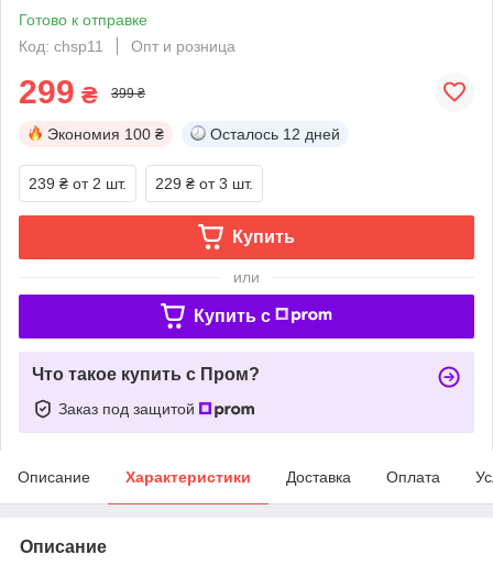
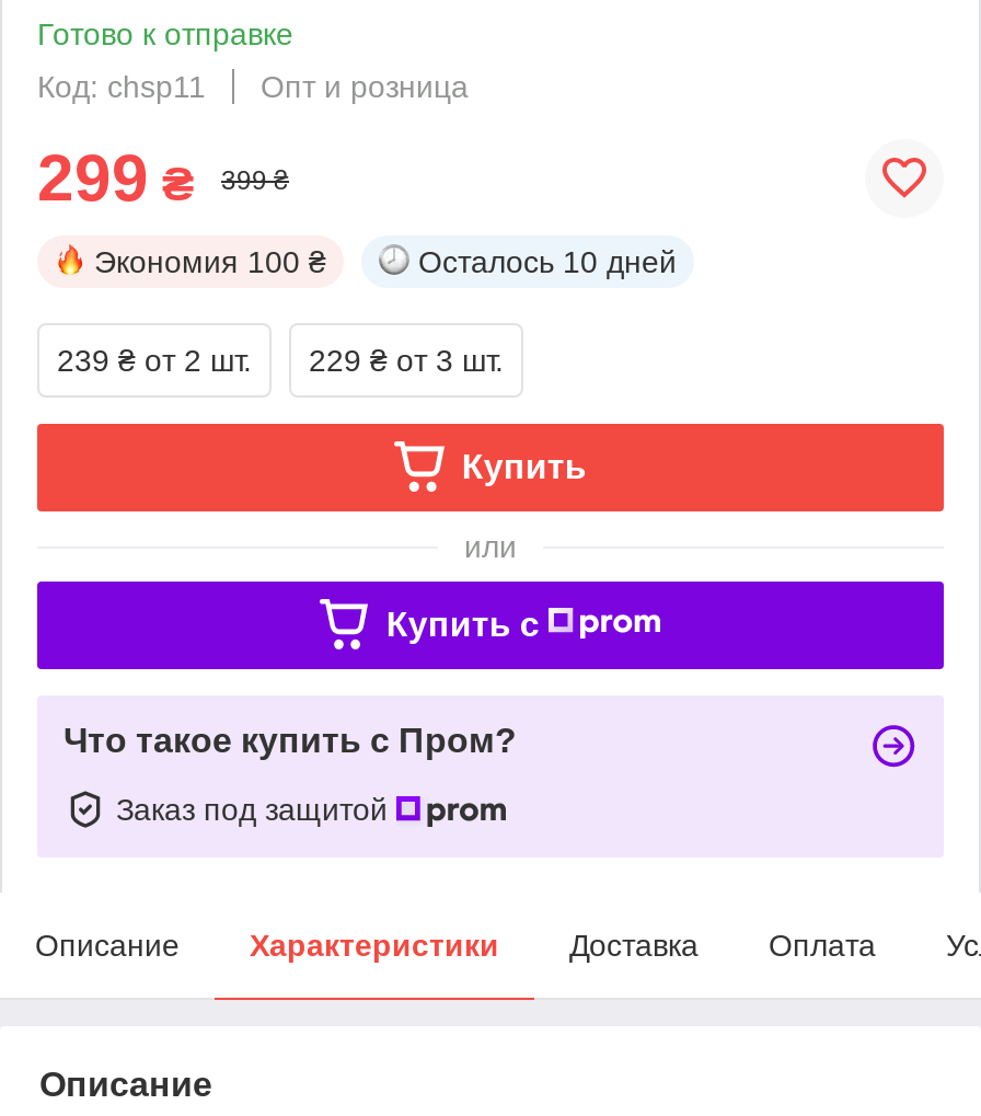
[210,125,340,143] Осталось 12 дней -> [418,244,677,279] Осталось 10 дней

